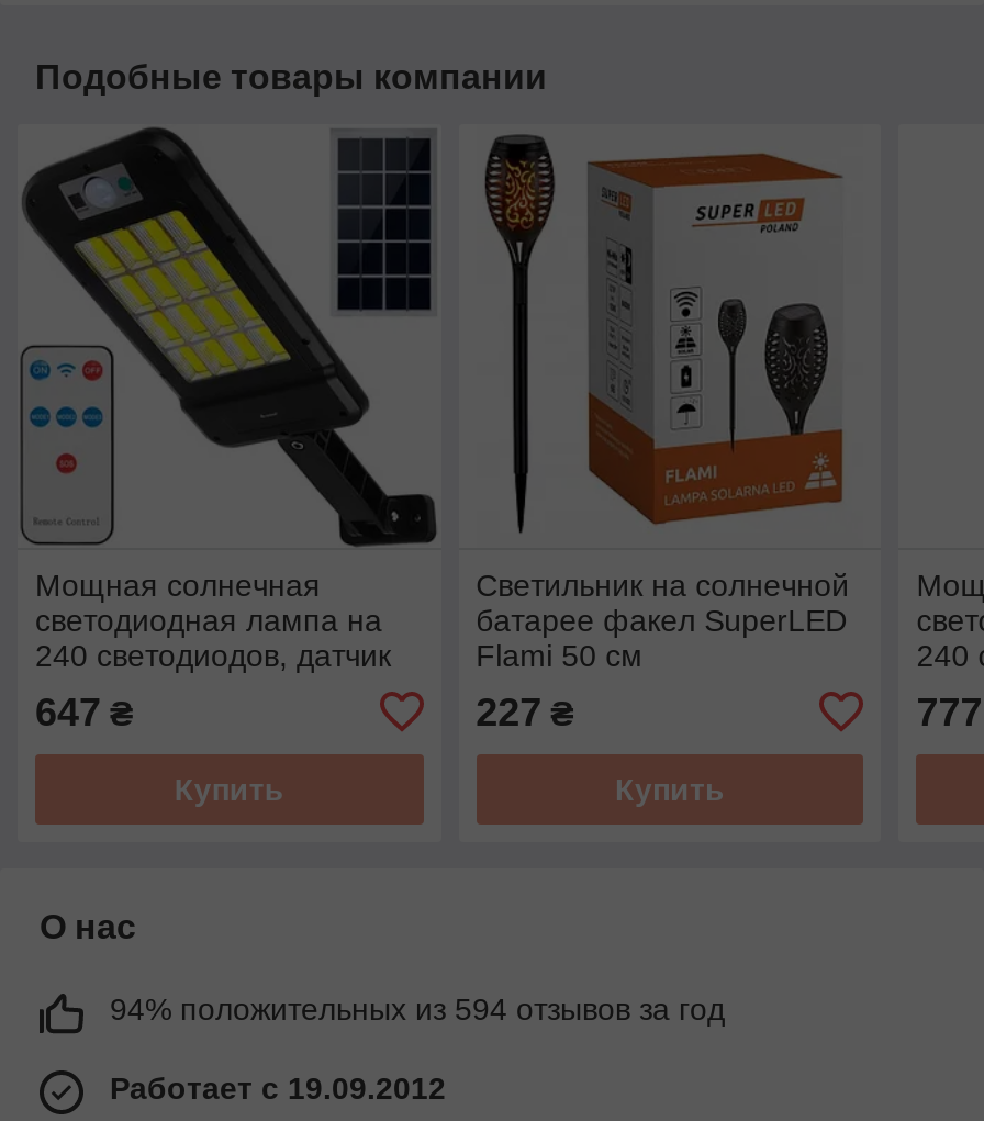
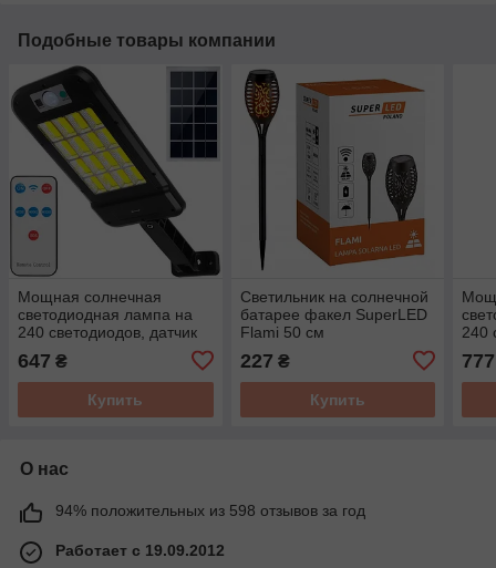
[110,991,725,1026] 94% положительных из 594 отзывов за год -> [55,501,365,519] 94% положительных из 598 отзывов за год

